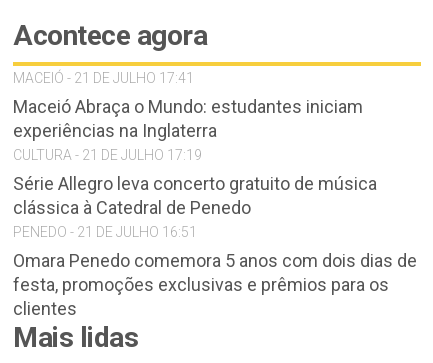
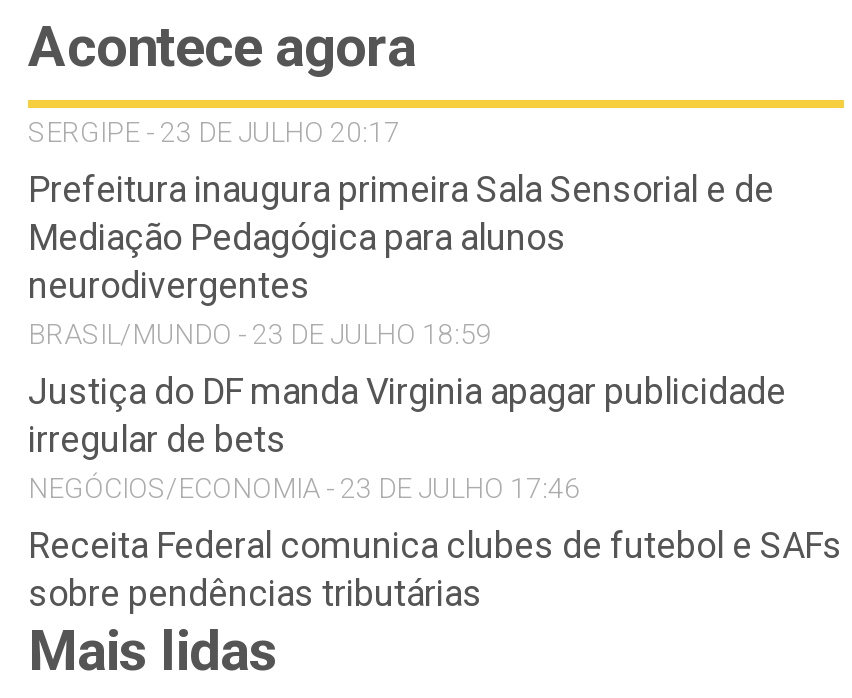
[13,70,194,86] MACEIÓ - 21 DE JULHO 17:41 -> [28,116,400,148] SERGIPE - 23 DE JULHO 20:17
[13,96,363,163] Maceió Abraça o Mundo: estudantes iniciam | experiências na Inglaterra | CULTURA - 21 DE JULHO 17:19 -> [28,168,774,350] Prefeitura inaugura primeira Sala Sensorial e de | Mediação Pedagógica para alunos | neurodivergentes | BRASIL/MUNDO - 23 DE JULHO 18:59
[13,173,377,240] Série Allegro leva concerto gratuito de música | clássica à Catedral de Penedo | PENEDO - 21 DE JULHO 16:51 -> [28,370,786,504] Justiça do DF manda Virginia apagar publicidade | irregular de bets | NEGÓCIOS/ECONOMIA - 23 DE JULHO 17:46
[13,250,417,319] Omara Penedo comemora 5 anos com dois dias de | festa, promoções exclusivas e prêmios para os | clientes -> [28,524,842,614] Receita Federal comunica clubes de futebol e SAFs | sobre pendências tributárias

